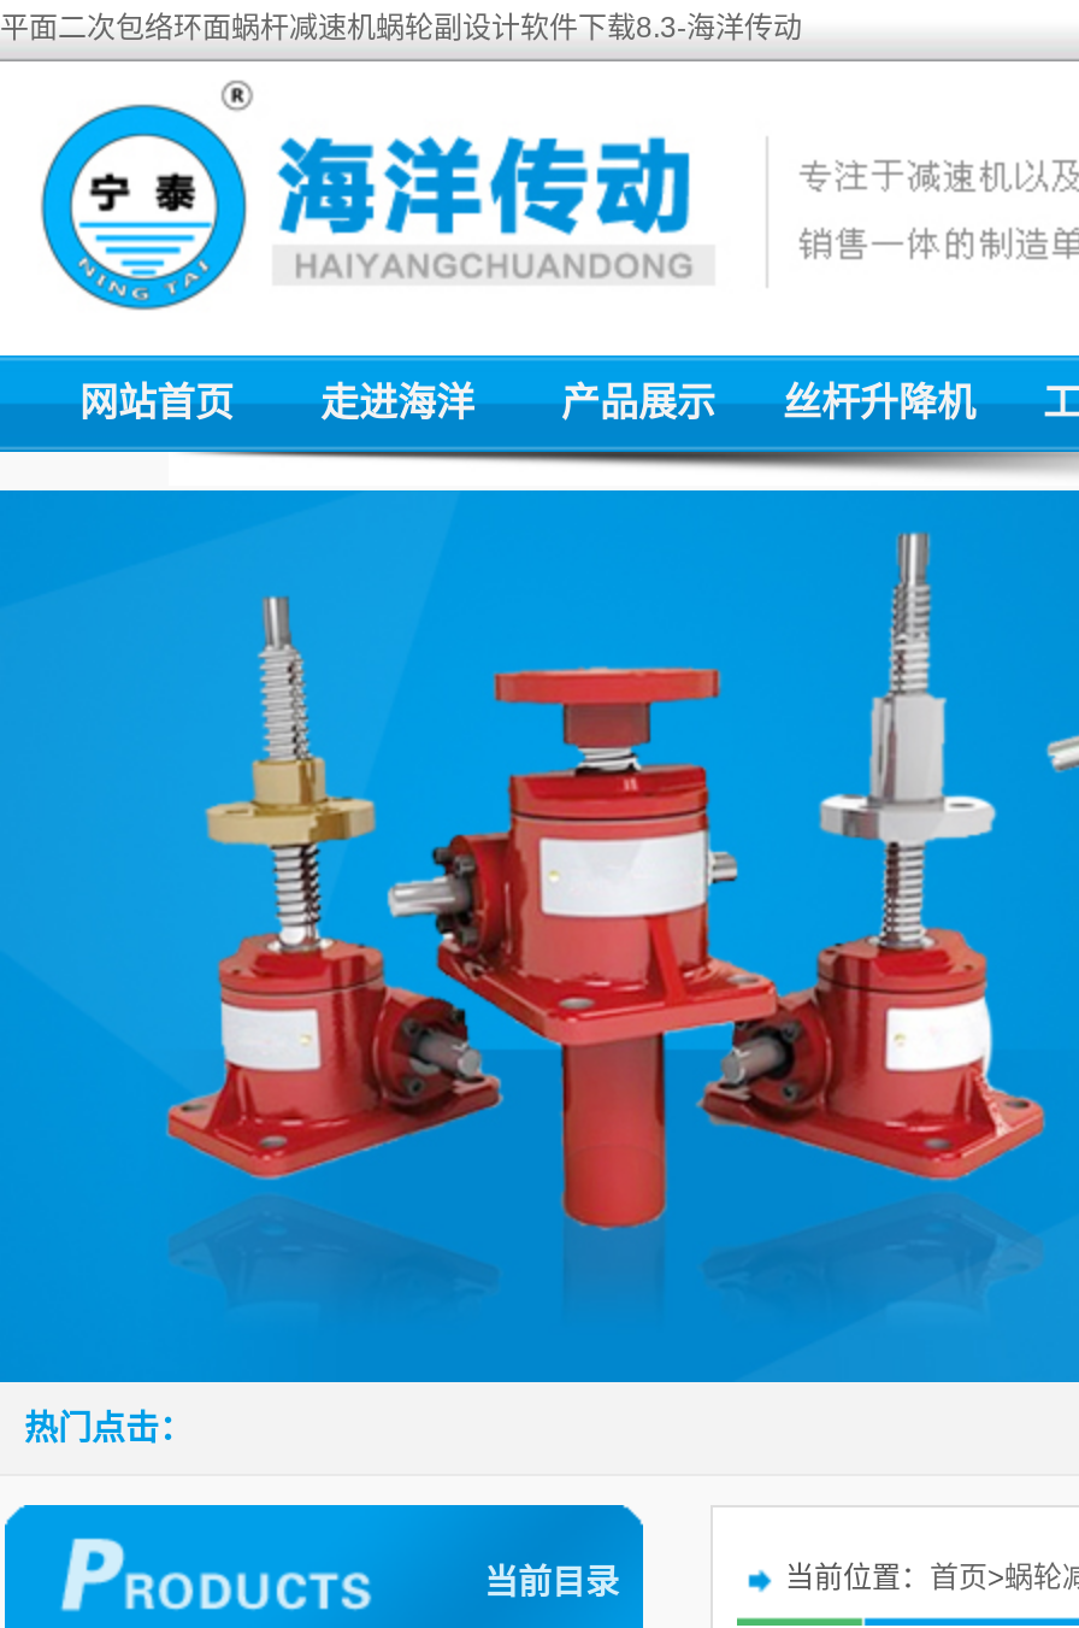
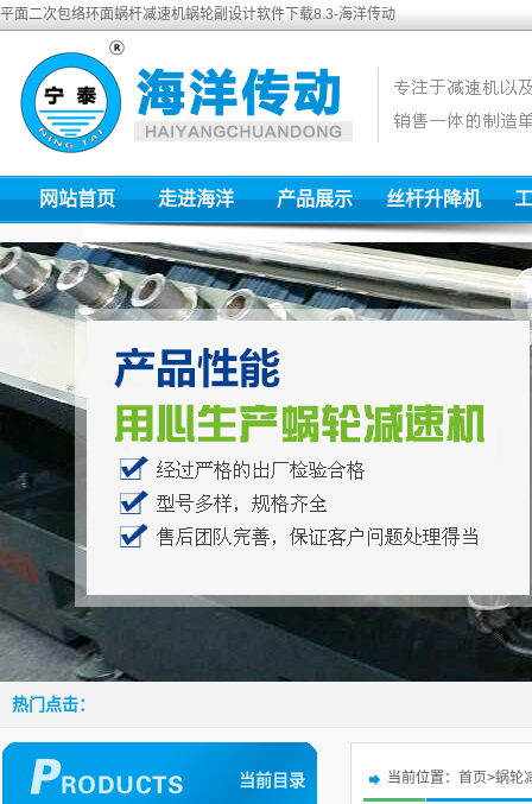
[7,488,1072,1385] [image] -> [4,241,528,683] [image]

